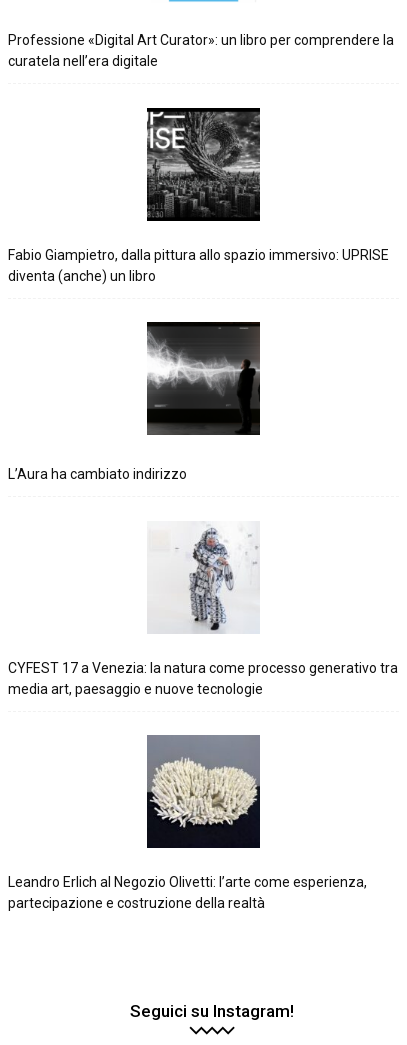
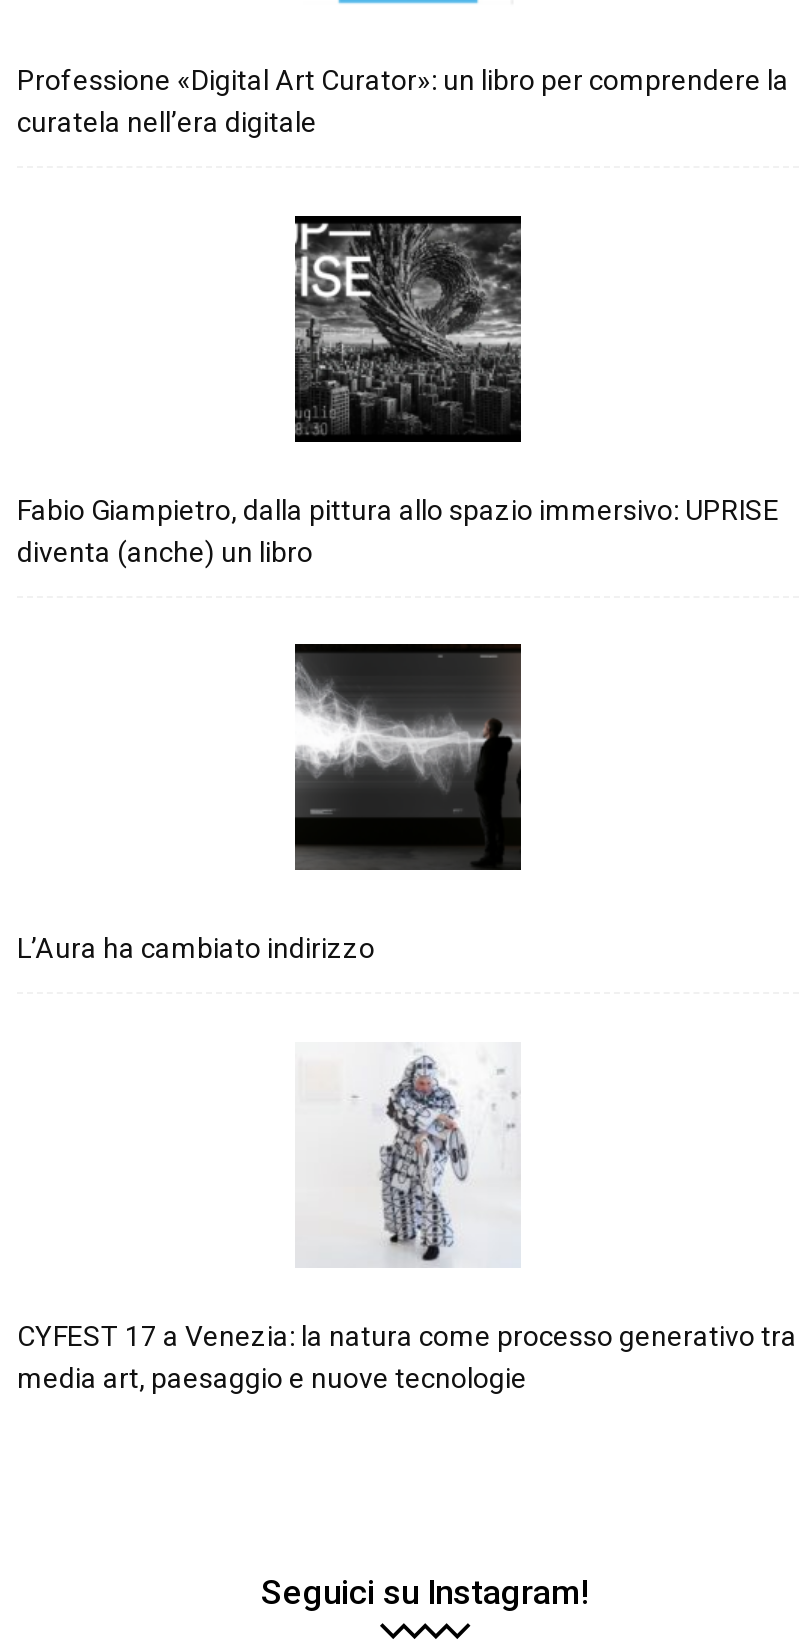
[8,734,367,911] [image] | Leandro Erlich al Negozio Olivetti: l’arte come esperienza, | partecipazione e costruzione della realtà -> none

